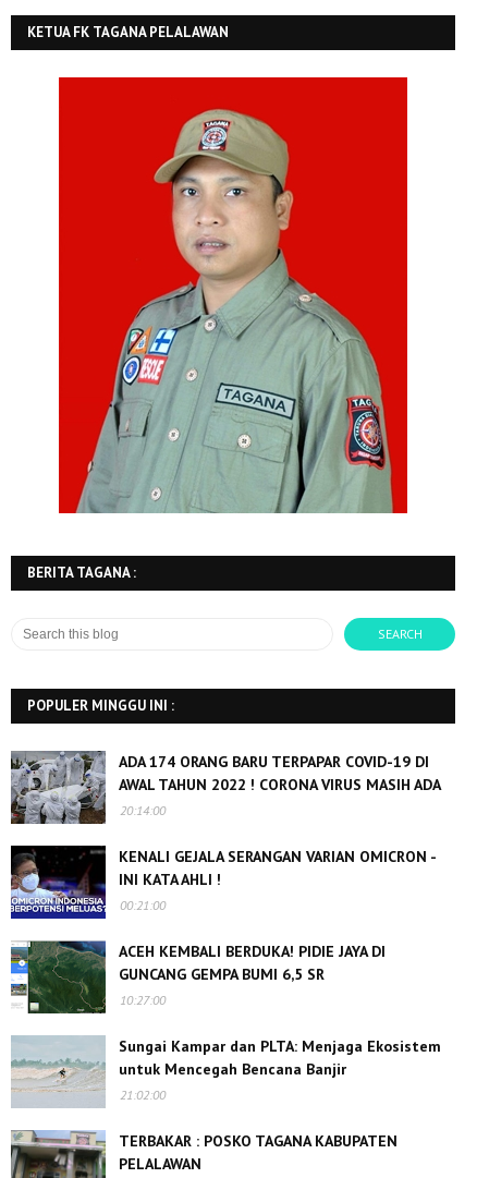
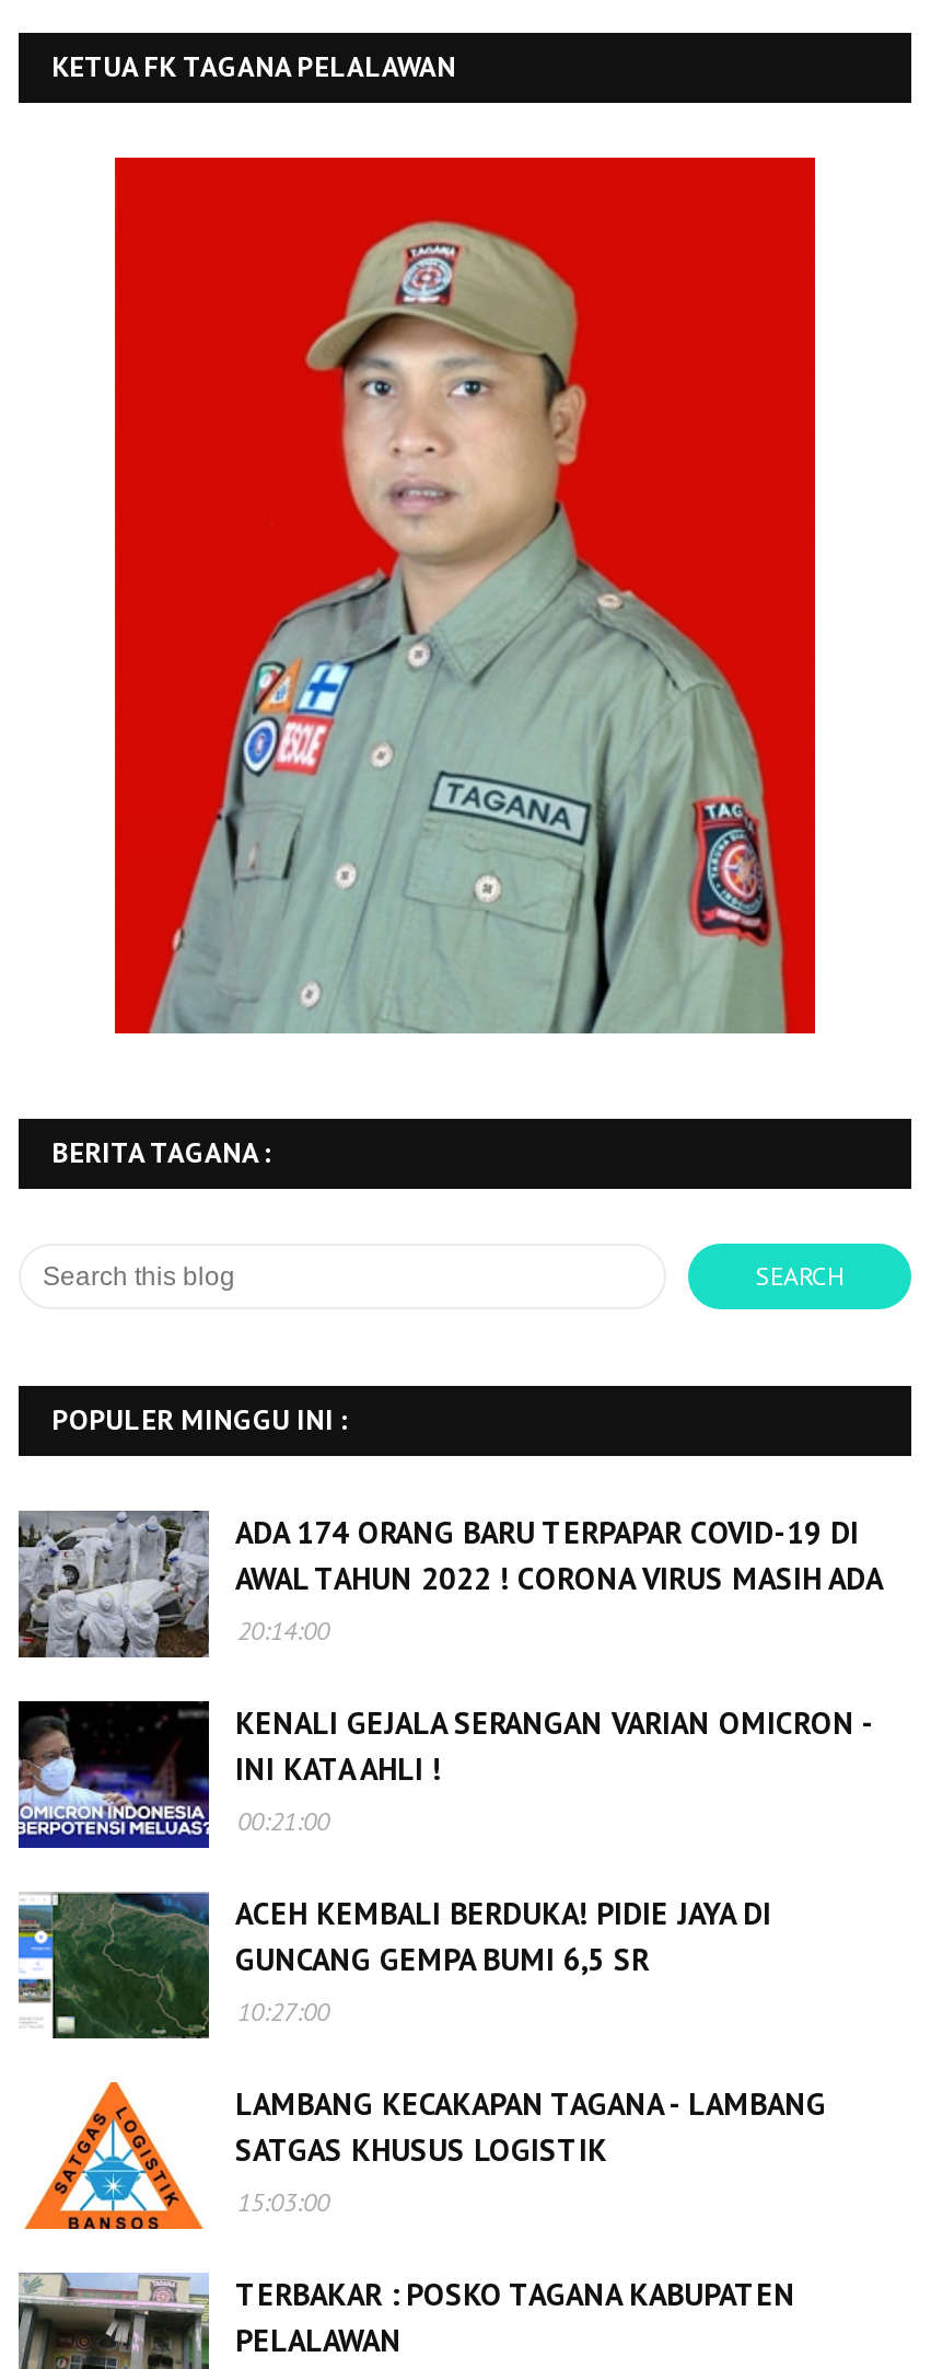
[10,1035,441,1108] [image] | Sungai Kampar dan PLTA: Menjaga Ekosistem | untuk Mencegah Bencana Banjir | 21:02:00 -> [19,2080,826,2231] [image] | LAMBANG KECAKAPAN TAGANA - LAMBANG | SATGAS KHUSUS LOGISTIK | 15:03:00

